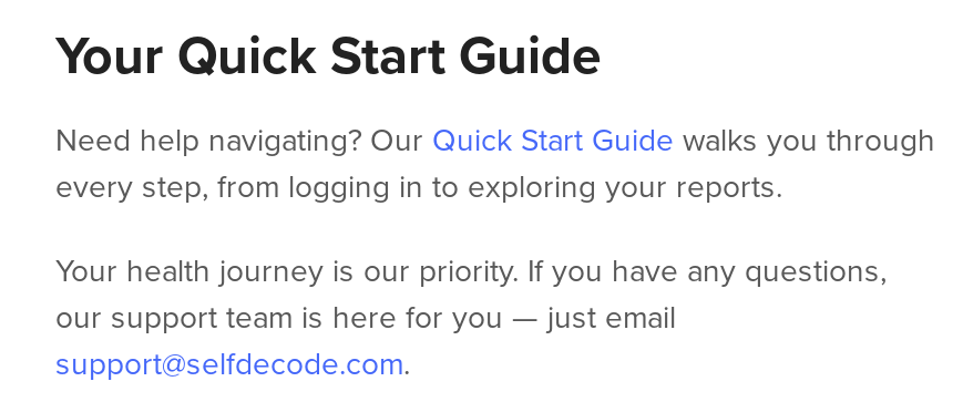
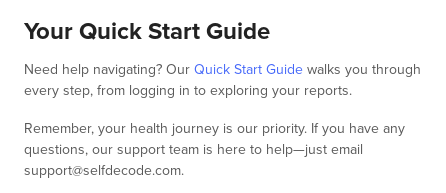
[55,253,887,337] Your health journey is our priority. If you have any questions, | our support team is here for you — just email -> [24,120,405,158] Remember, your health journey is our priority. If you have any | questions, our support team is here to help—just email

